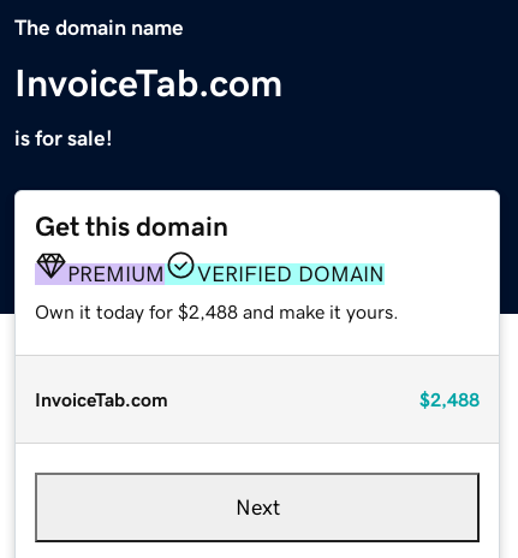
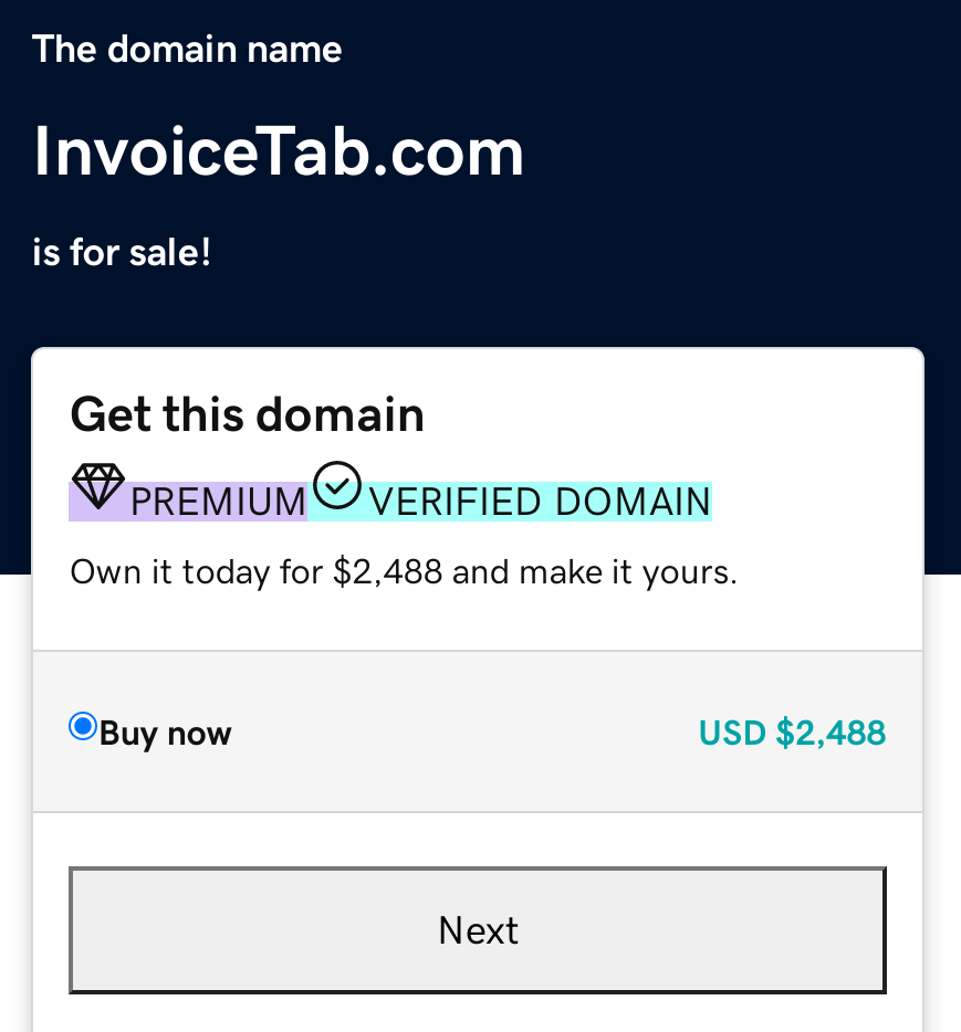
[35,389,479,408] InvoiceTab.com | $2,488 -> [98,713,886,748] Buy now | USD $2,488

